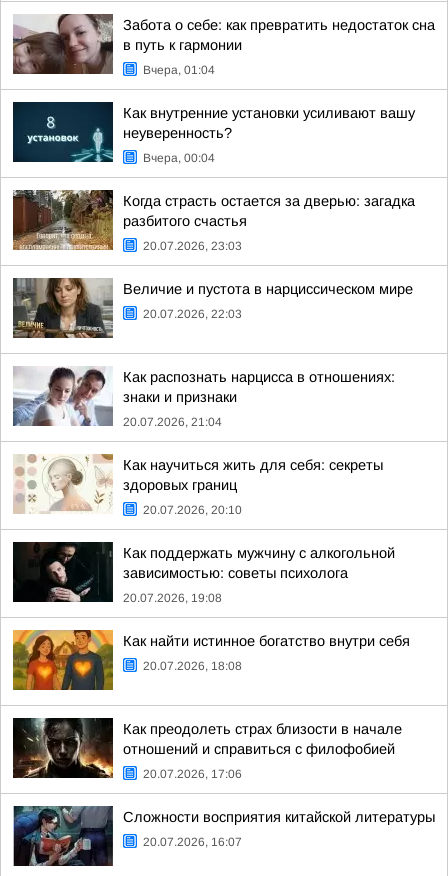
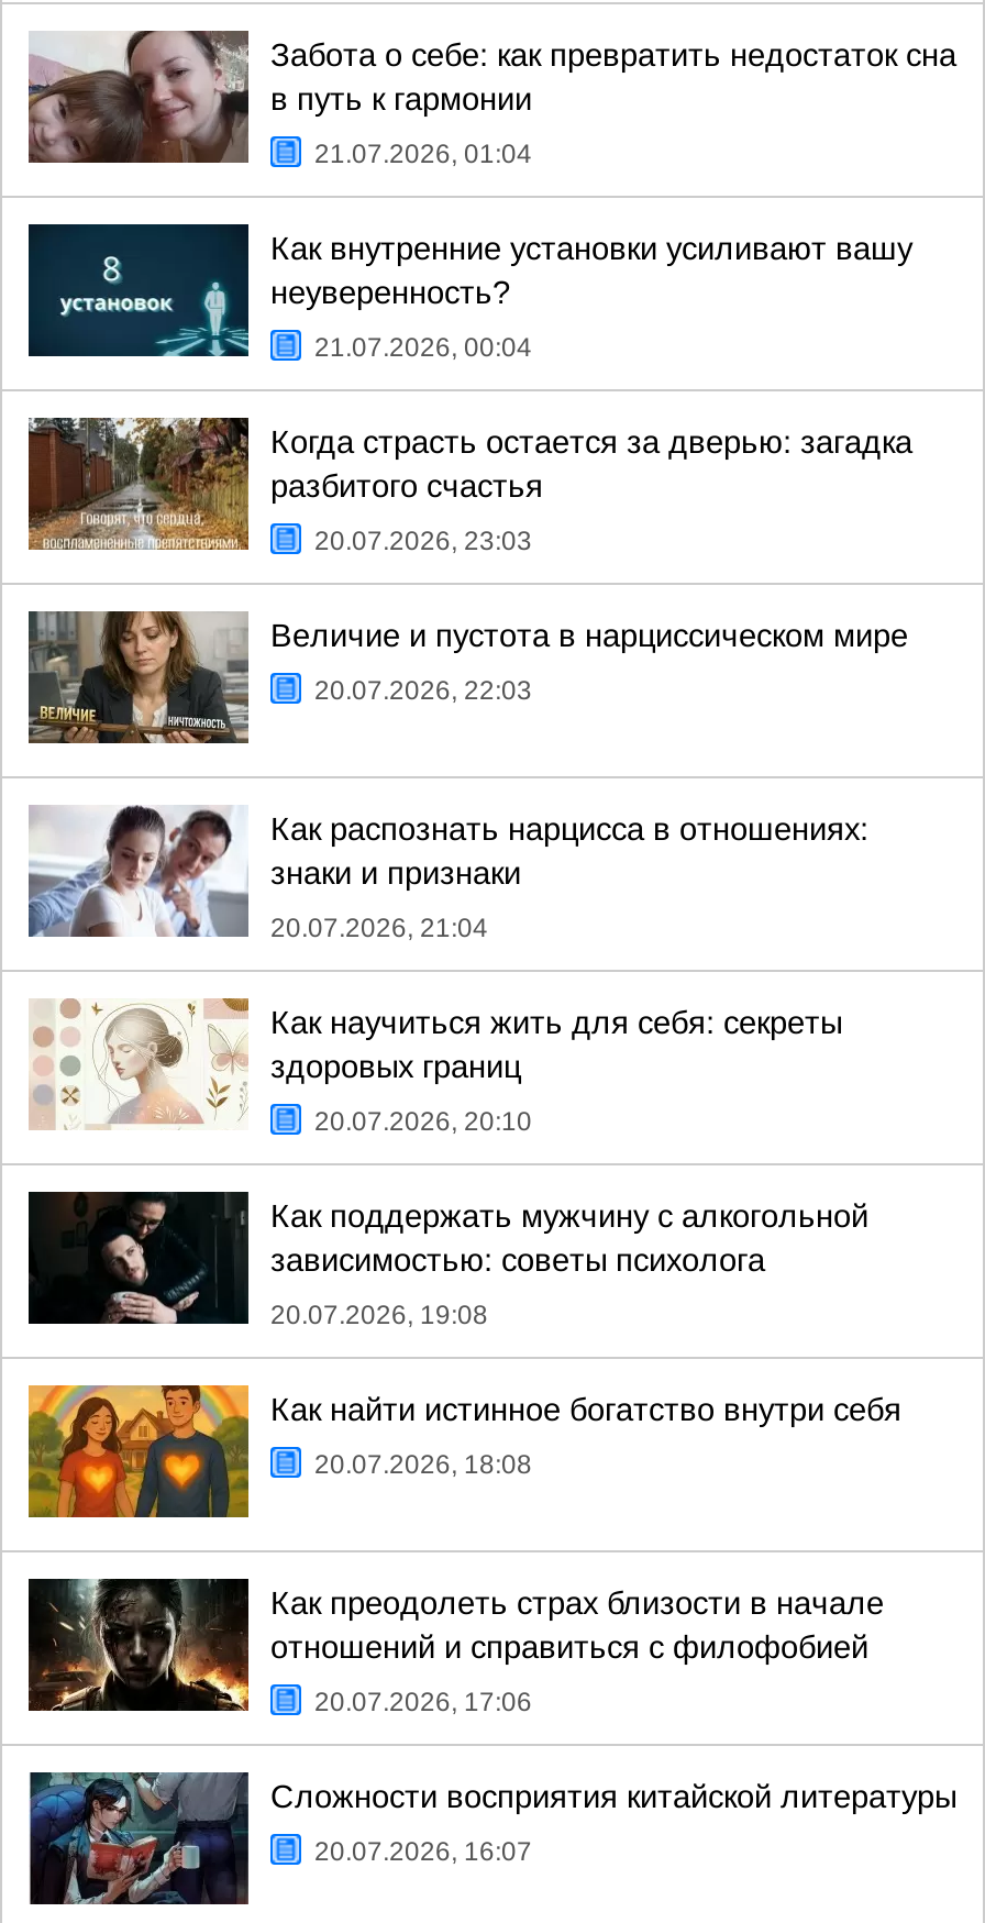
[143,63,215,77] Вчера, 01:04 -> [314,139,532,169] 21.07.2026, 01:04
[143,151,215,165] Вчера, 00:04 -> [314,332,532,363] 21.07.2026, 00:04

